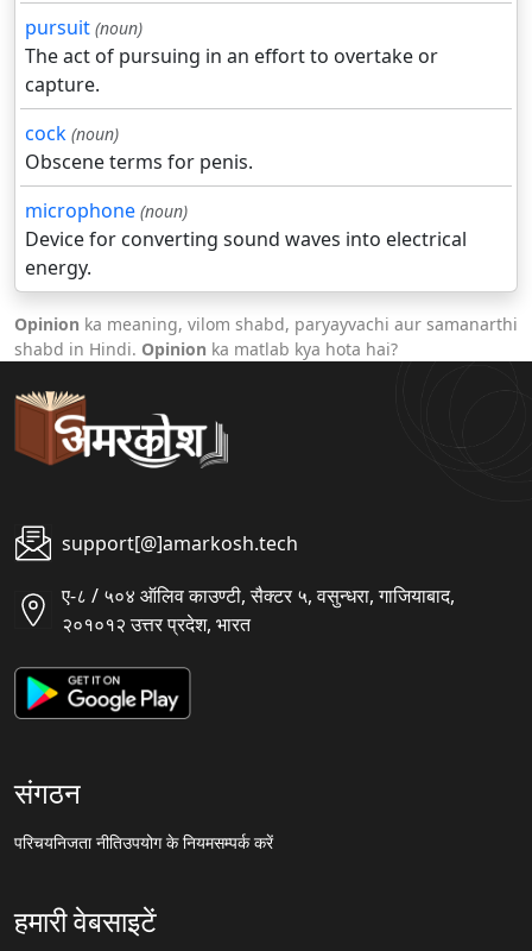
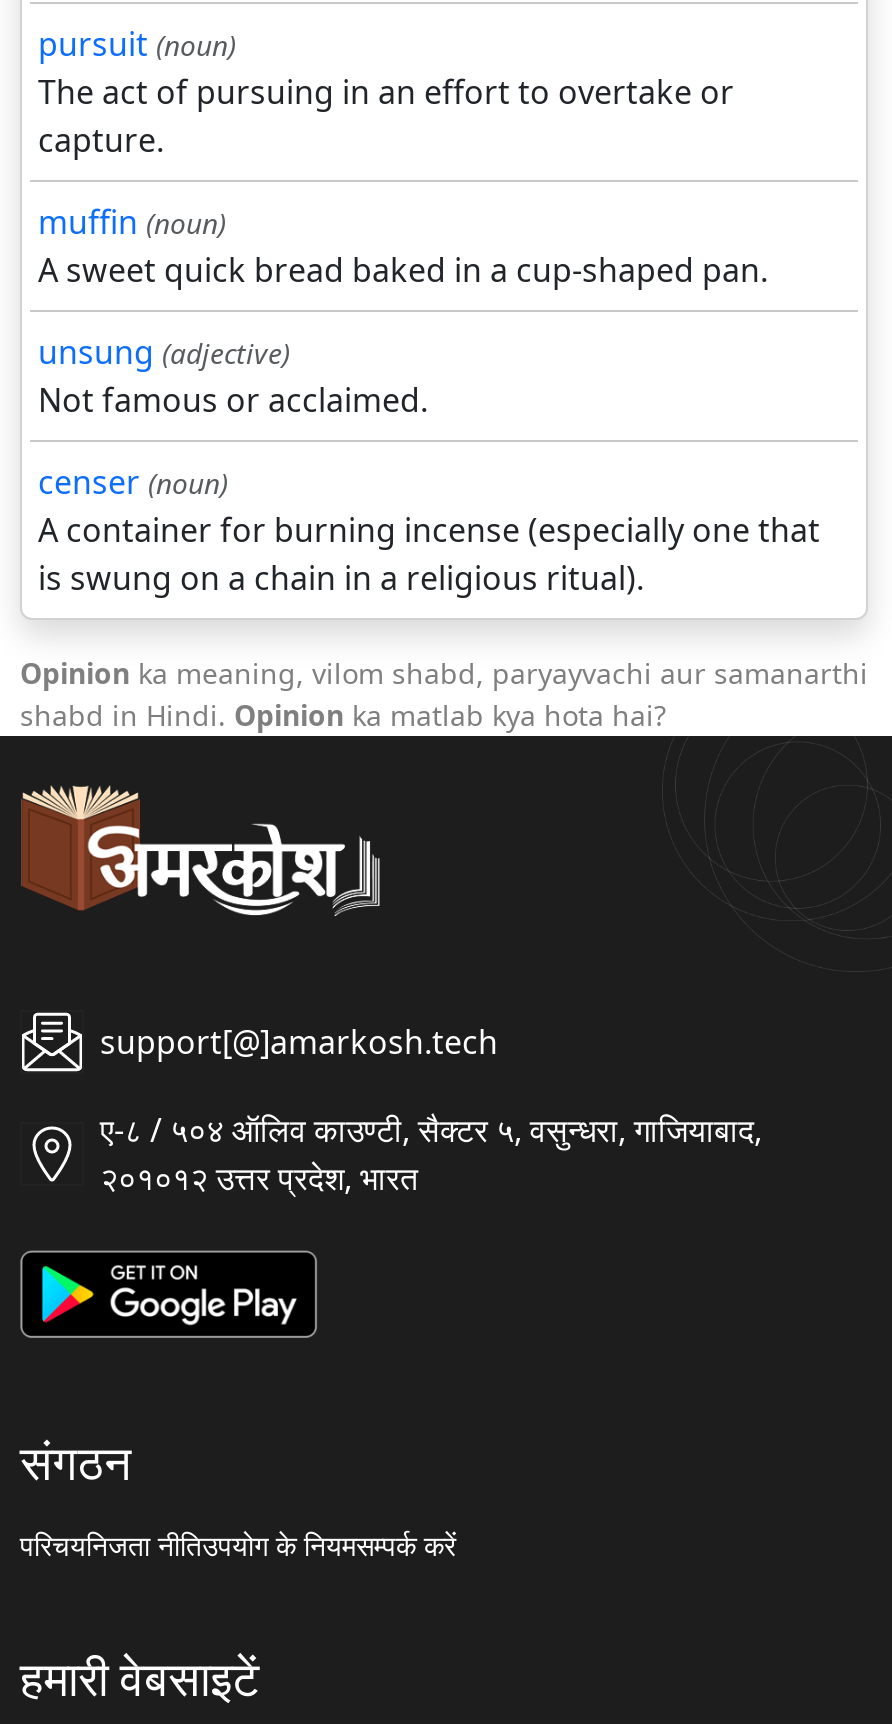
[25,120,467,281] cock (noun) | Obscene terms for penis. | microphone (noun) | Device for converting sound waves into electrical | energy. -> [38,200,820,600] muffin (noun) | A sweet quick bread baked in a cup-shaped pan. | unsung (adjective) | Not famous or acclaimed. | censer (noun) | A container for burning incense (especially one that | is swung on a chain in a religious ritual).

